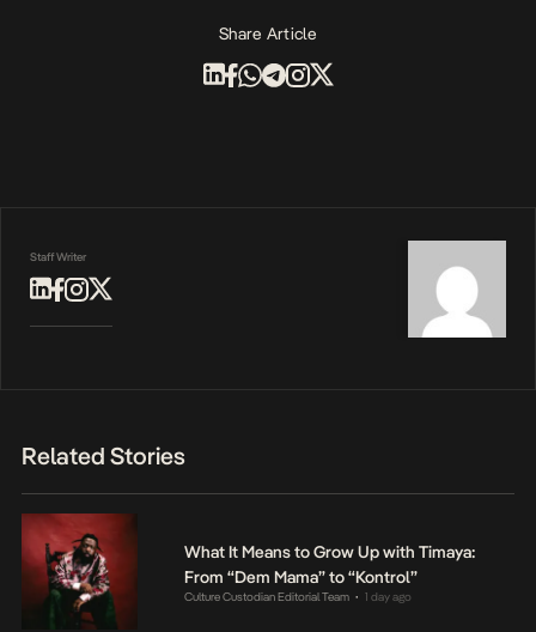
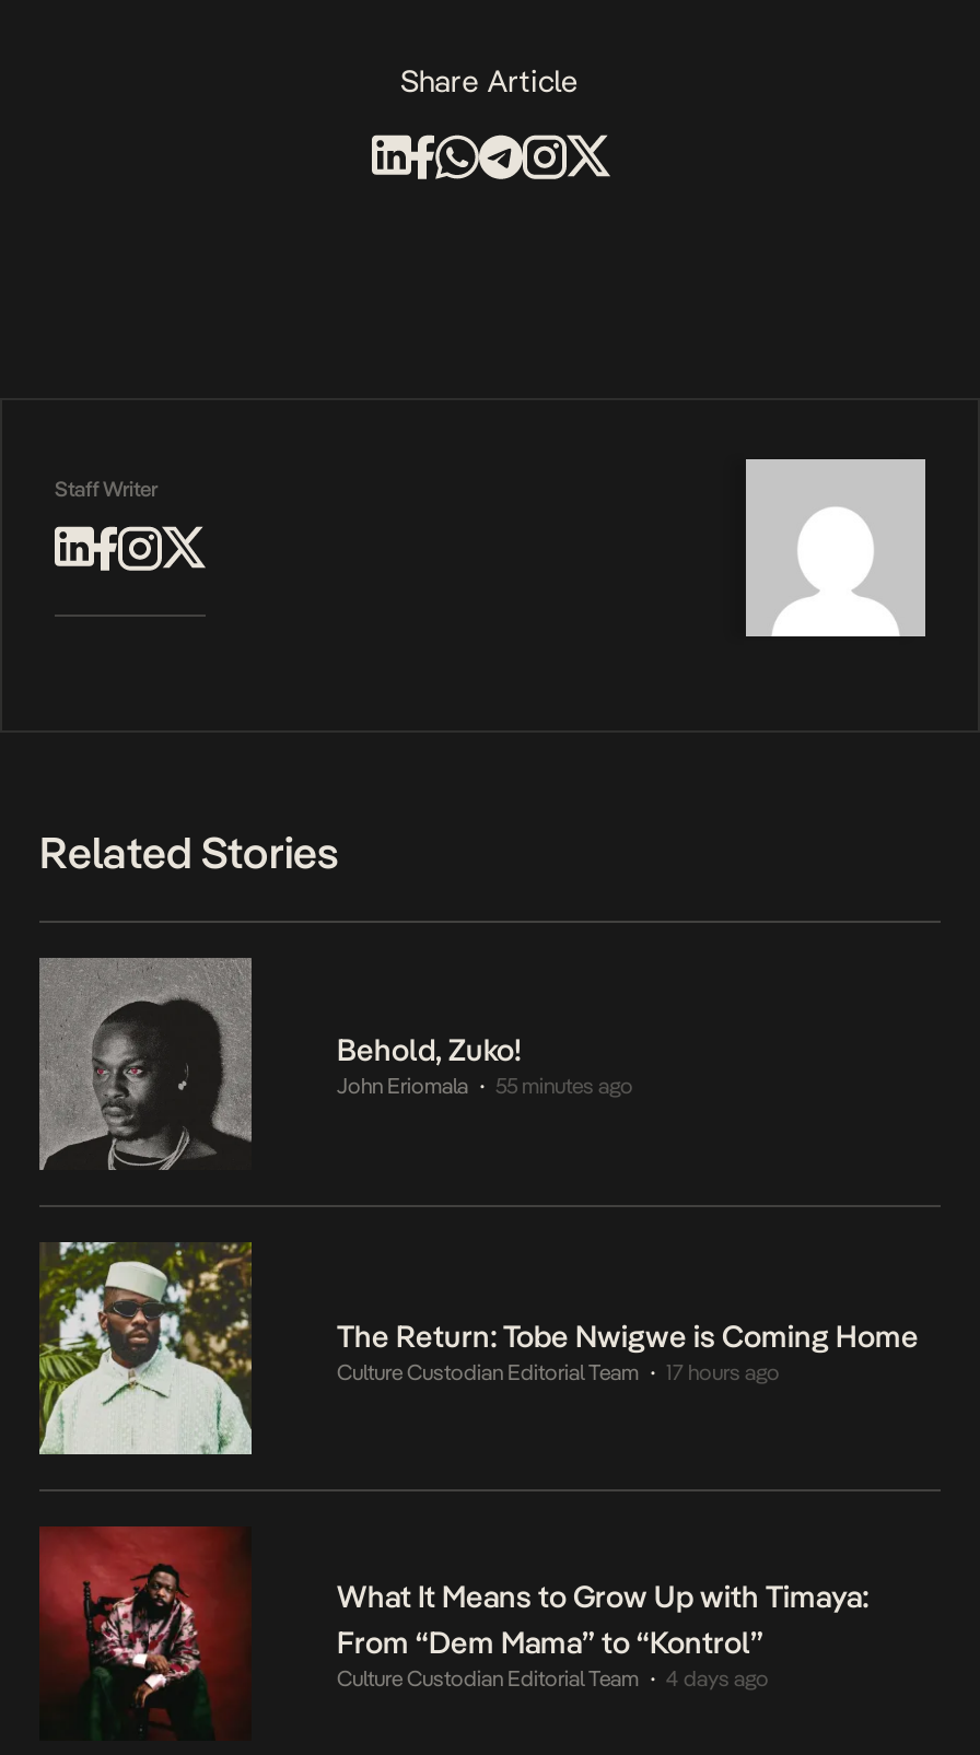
none -> [37,956,633,1170] [image] | Behold, Zuko! | John Eriomala | 55 minutes ago
none -> [37,1238,919,1456] [image] | The Return: Tobe Nwigwe is Coming Home | Culture Custodian Editorial Team | 17 hours ago
[184,590,411,603] Culture Custodian Editorial Team 1 day ago -> [337,1667,769,1691] Culture Custodian Editorial Team 4 days ago

